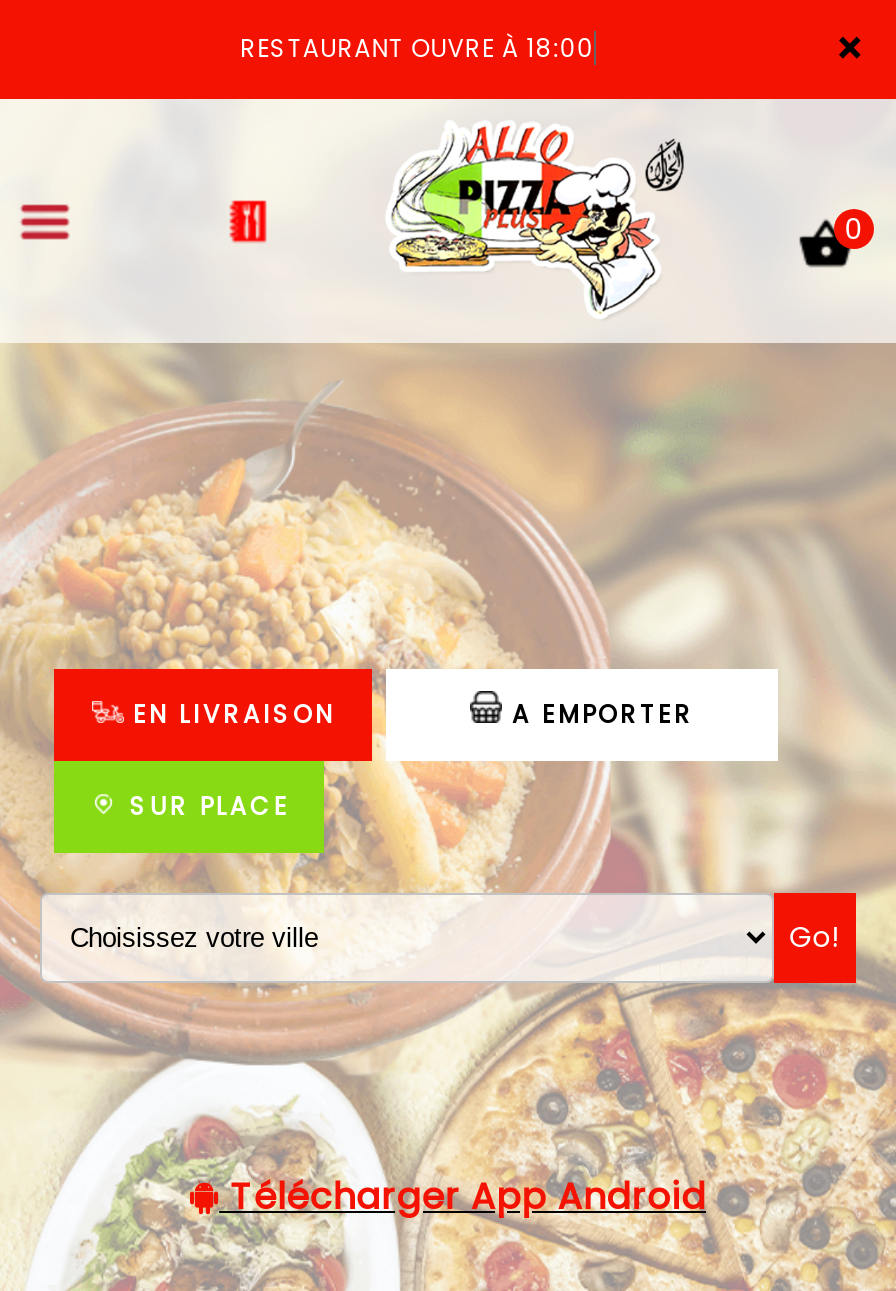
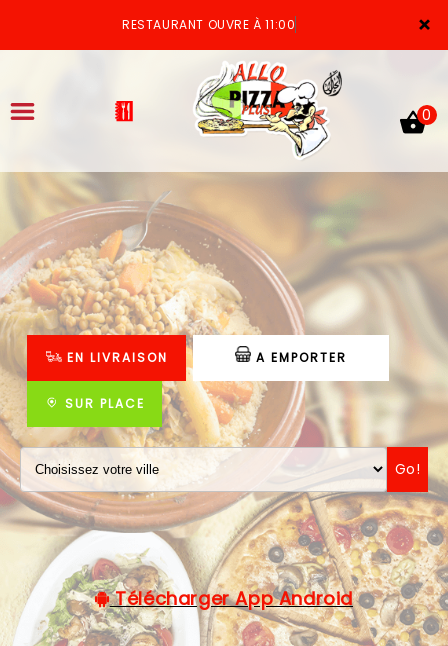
[240,31,595,65] RESTAURANT OUVRE À 18:00 -> [122,16,295,33] RESTAURANT OUVRE À 11:00

